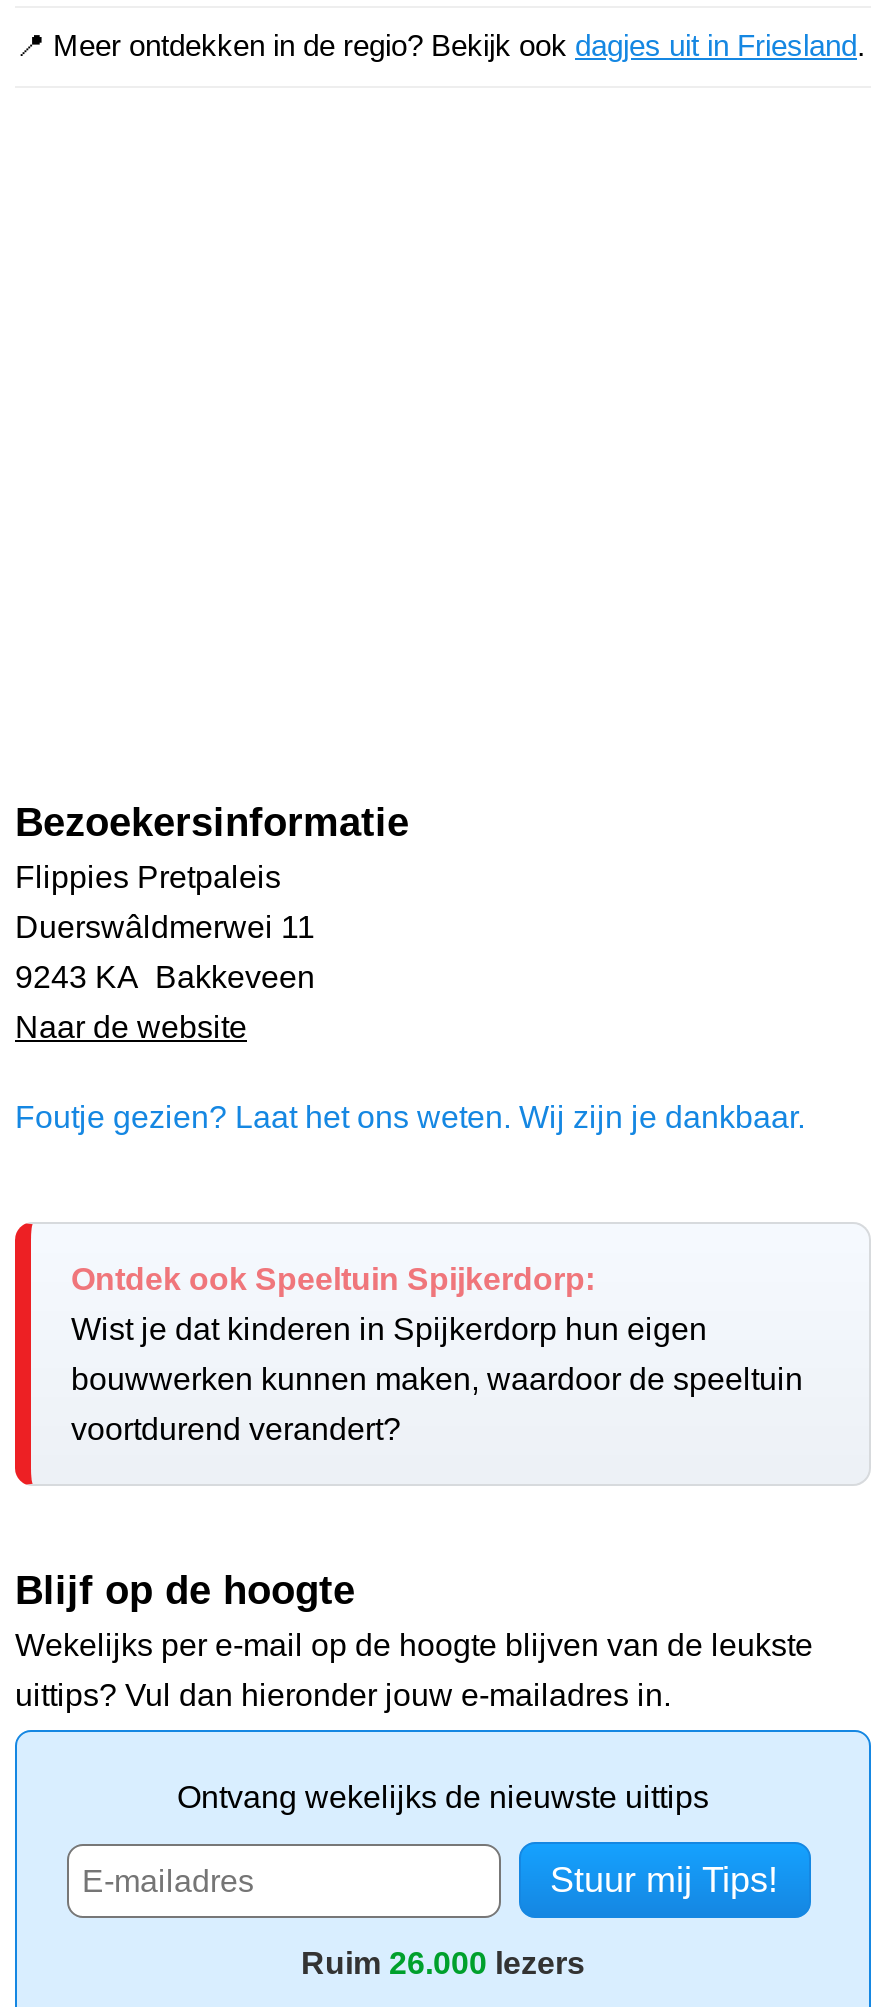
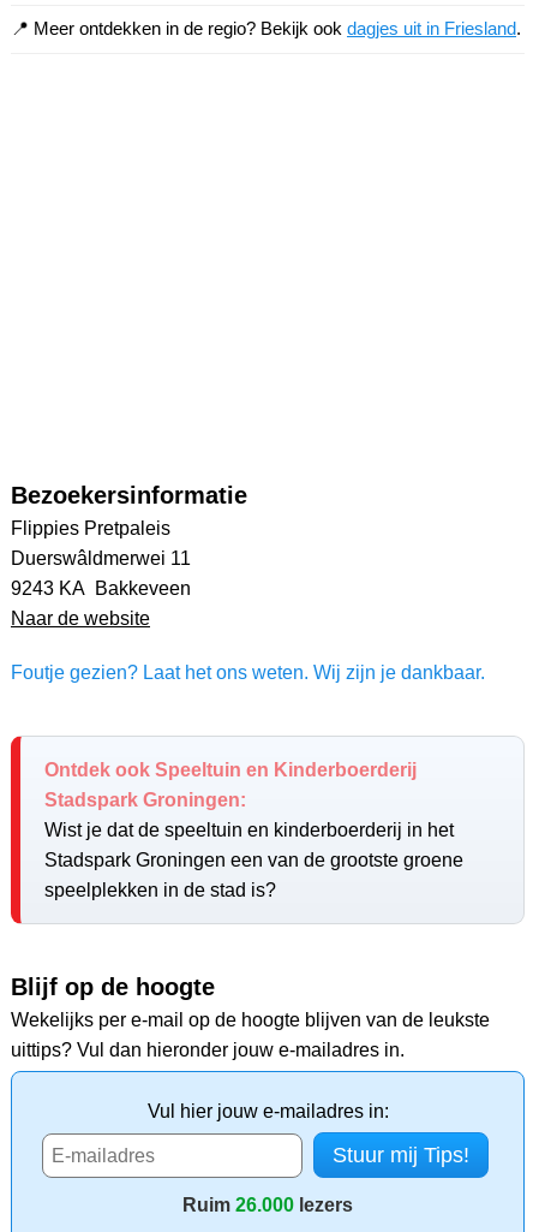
[71,1262,803,1446] Ontdek ook Speeltuin Spijkerdorp: | Wist je dat kinderen in Spijkerdorp hun eigen | bouwwerken kunnen maken, waardoor de speeltuin | voortdurend verandert? -> [44,760,463,900] Ontdek ook Speeltuin en Kinderboerderij | Stadspark Groningen: | Wist je dat de speeltuin en kinderboerderij in het | Stadspark Groningen een van de grootste groene | speelplekken in de stad is?
[177,1780,709,1814] Ontvang wekelijks de nieuwste uittips -> [147,1101,388,1122] Vul hier jouw e-mailadres in:

